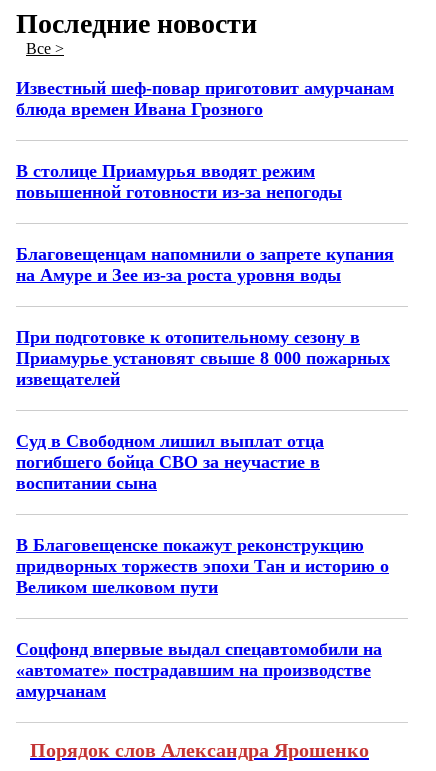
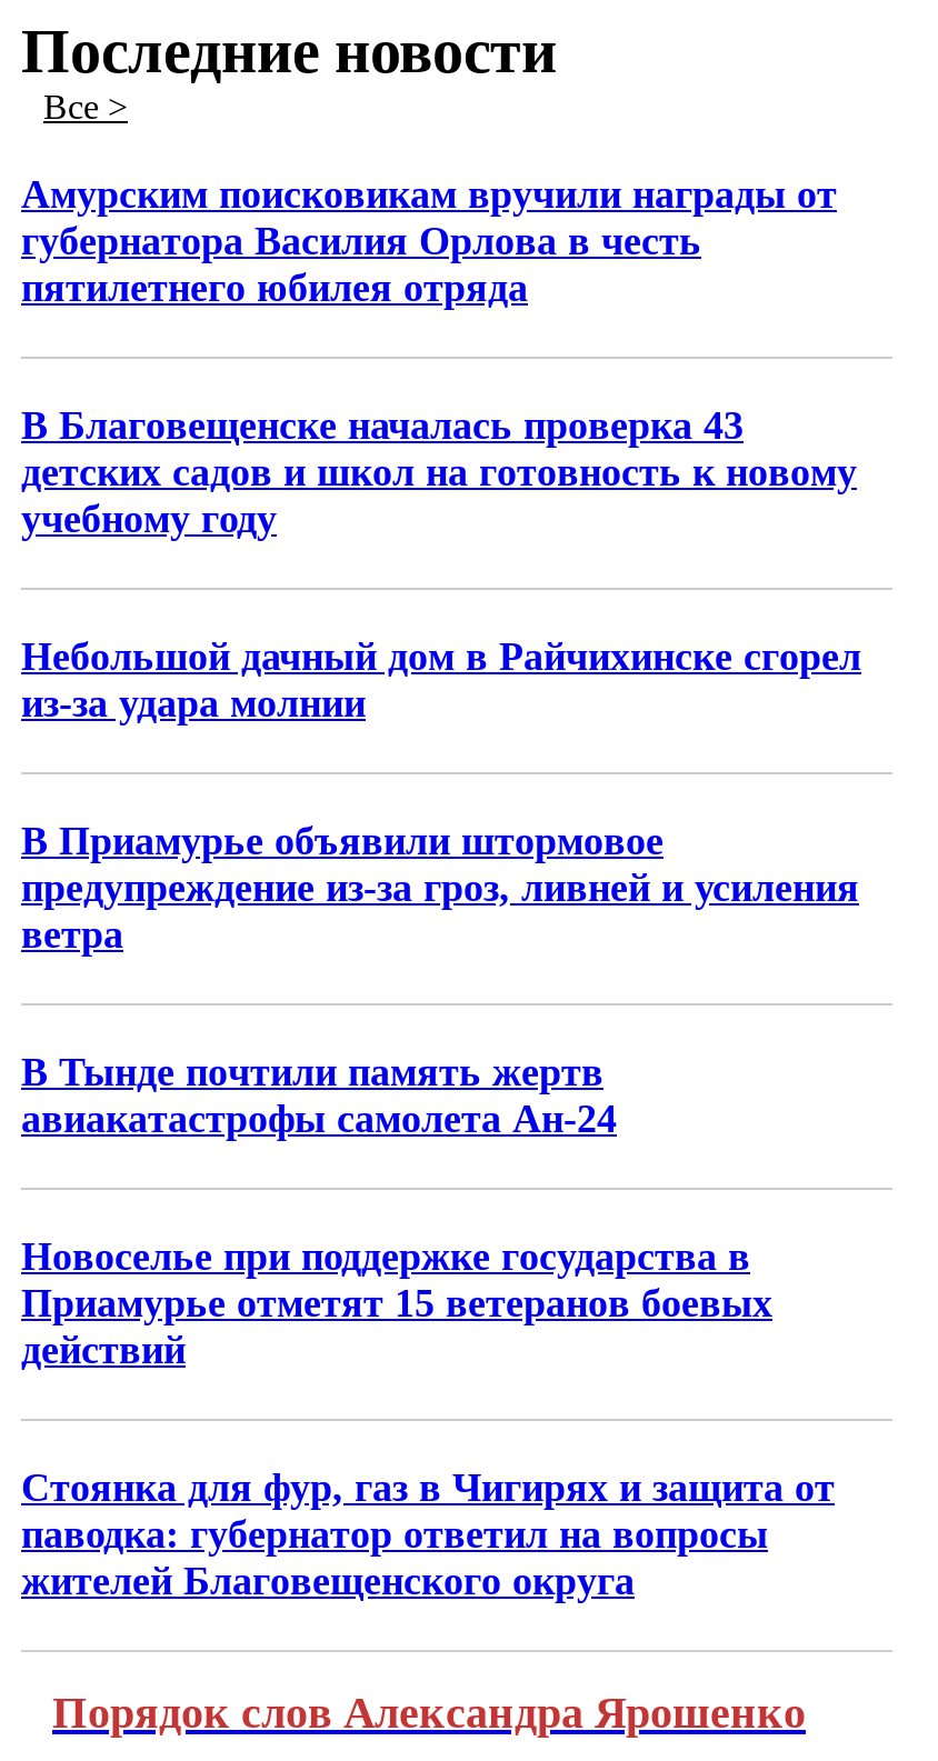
[16,78,394,119] Известный шеф-повар приготовит амурчанам | блюда времен Ивана Грозного -> [21,173,837,311] Амурским поисковикам вручили награды от | губернатора Василия Орлова в честь | пятилетнего юбилея отряда
[16,161,342,202] В столице Приамурья вводят режим | повышенной готовности из-за непогоды -> [21,404,857,542] В Благовещенске началась проверка 43 | детских садов и школ на готовность к новому | учебному году
[16,244,394,285] Благовещенцам напомнили о запрете купания | на Амуре и Зее из-за роста уровня воды -> [21,635,861,726] Небольшой дачный дом в Райчихинске сгорел | из-за удара молнии
[16,327,390,389] При подготовке к отопительному сезону в | Приамурье установят свыше 8 000 пожарных | извещателей -> [21,820,859,957] В Приамурье объявили штормовое | предупреждение из-за гроз, ливней и усиления | ветра
[16,431,324,493] Суд в Свободном лишил выплат отца | погибшего бойца СВО за неучастие в | воспитании сына -> [21,1051,617,1142] В Тынде почтили память жертв | авиакатастрофы самолета Ан-24
[16,535,389,597] В Благовещенске покажут реконструкцию | придворных торжеств эпохи Тан и историю о | Великом шелковом пути -> [21,1235,772,1373] Новоселье при поддержке государства в | Приамурье отметят 15 ветеранов боевых | действий
[16,639,382,701] Соцфонд впервые выдал спецавтомобили на | «автомате» пострадавшим на производстве | амурчанам -> [21,1466,835,1604] Стоянка для фур, газ в Чигирях и защита от | паводка: губернатор ответил на вопросы | жителей Благовещенского округа

